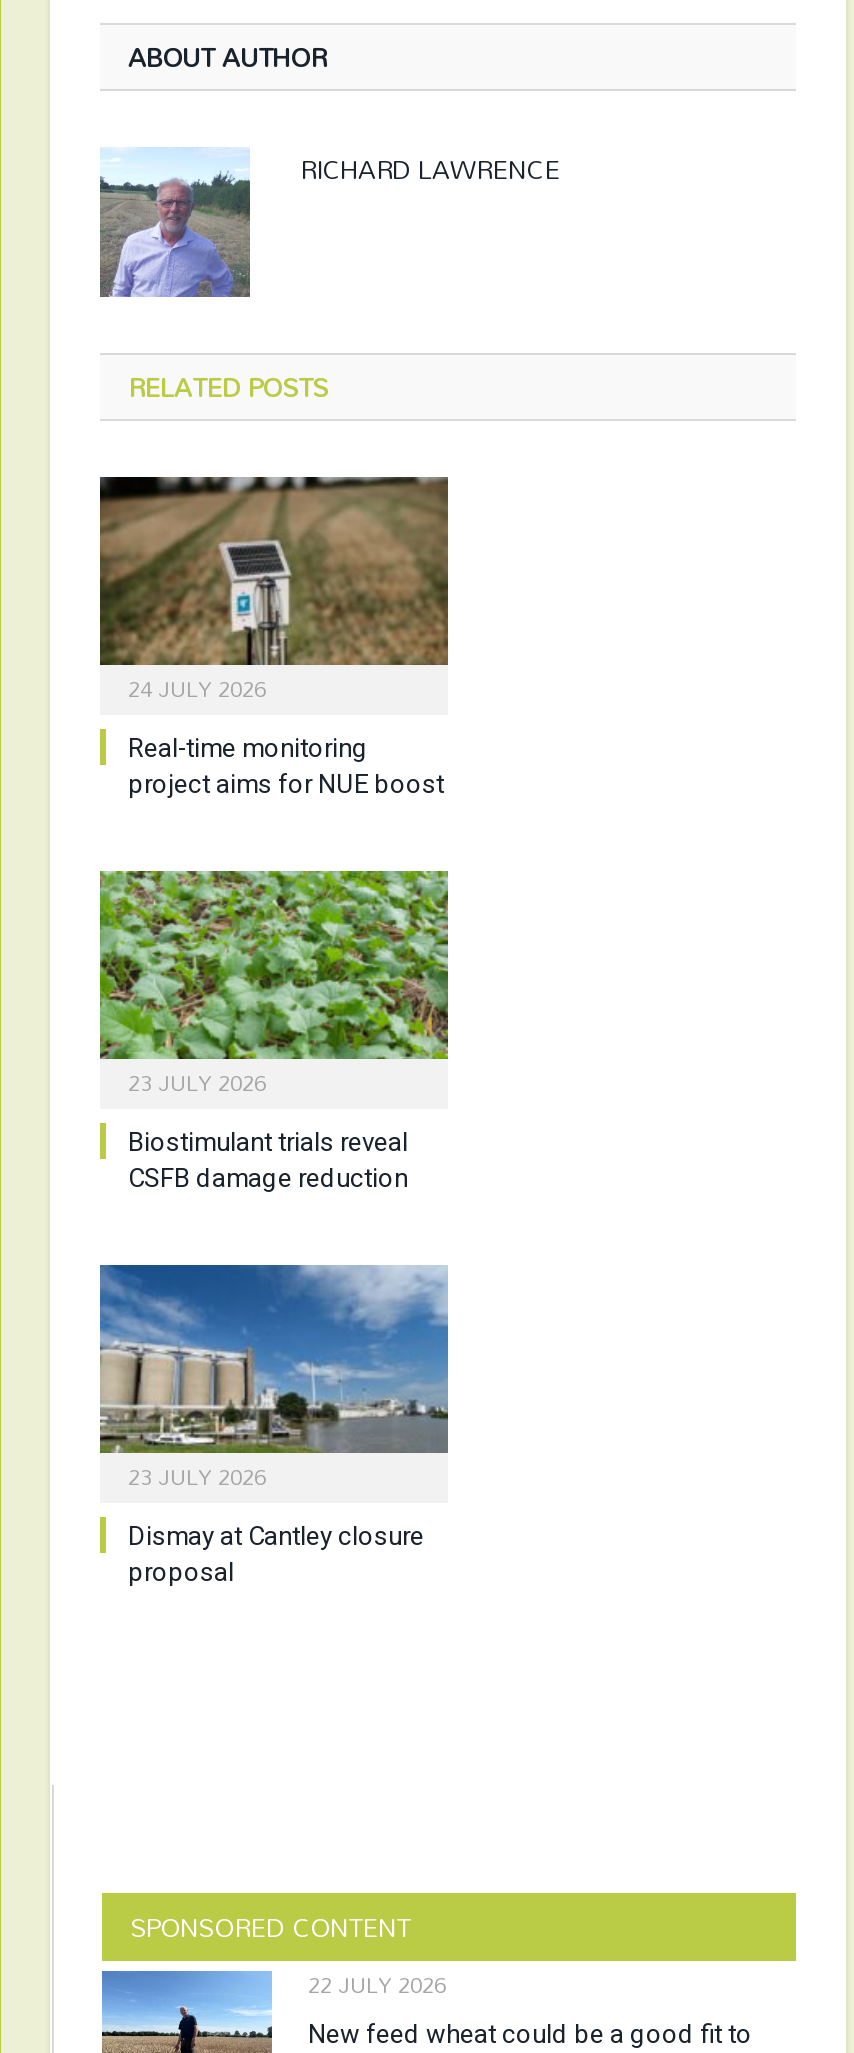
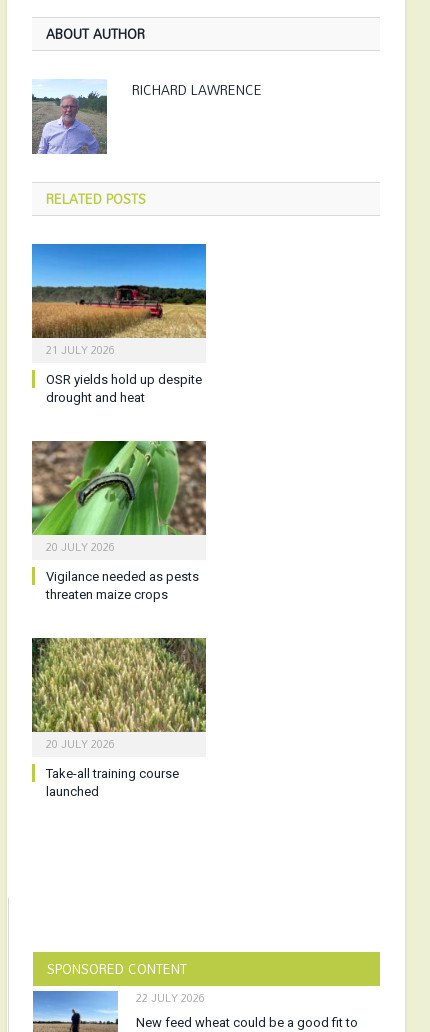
[98,475,450,711] [image] | 24 JULY 2026 -> [31,243,207,361] [image] | 21 JULY 2026
[128,733,444,799] Real-time monitoring | project aims for NUE boost -> [46,372,202,405] OSR yields hold up despite | drought and heat
[98,869,450,1105] [image] | 23 JULY 2026 -> [31,440,206,558] [image] | 20 JULY 2026
[128,1127,408,1193] Biostimulant trials reveal | CSFB damage reduction -> [46,569,199,602] Vigilance needed as pests | threaten maize crops
[98,1263,450,1499] [image] | 23 JULY 2026 -> [31,637,207,755] [image] | 20 JULY 2026
[128,1521,424,1587] Dismay at Cantley closure | proposal -> [46,766,179,799] Take-all training course | launched

